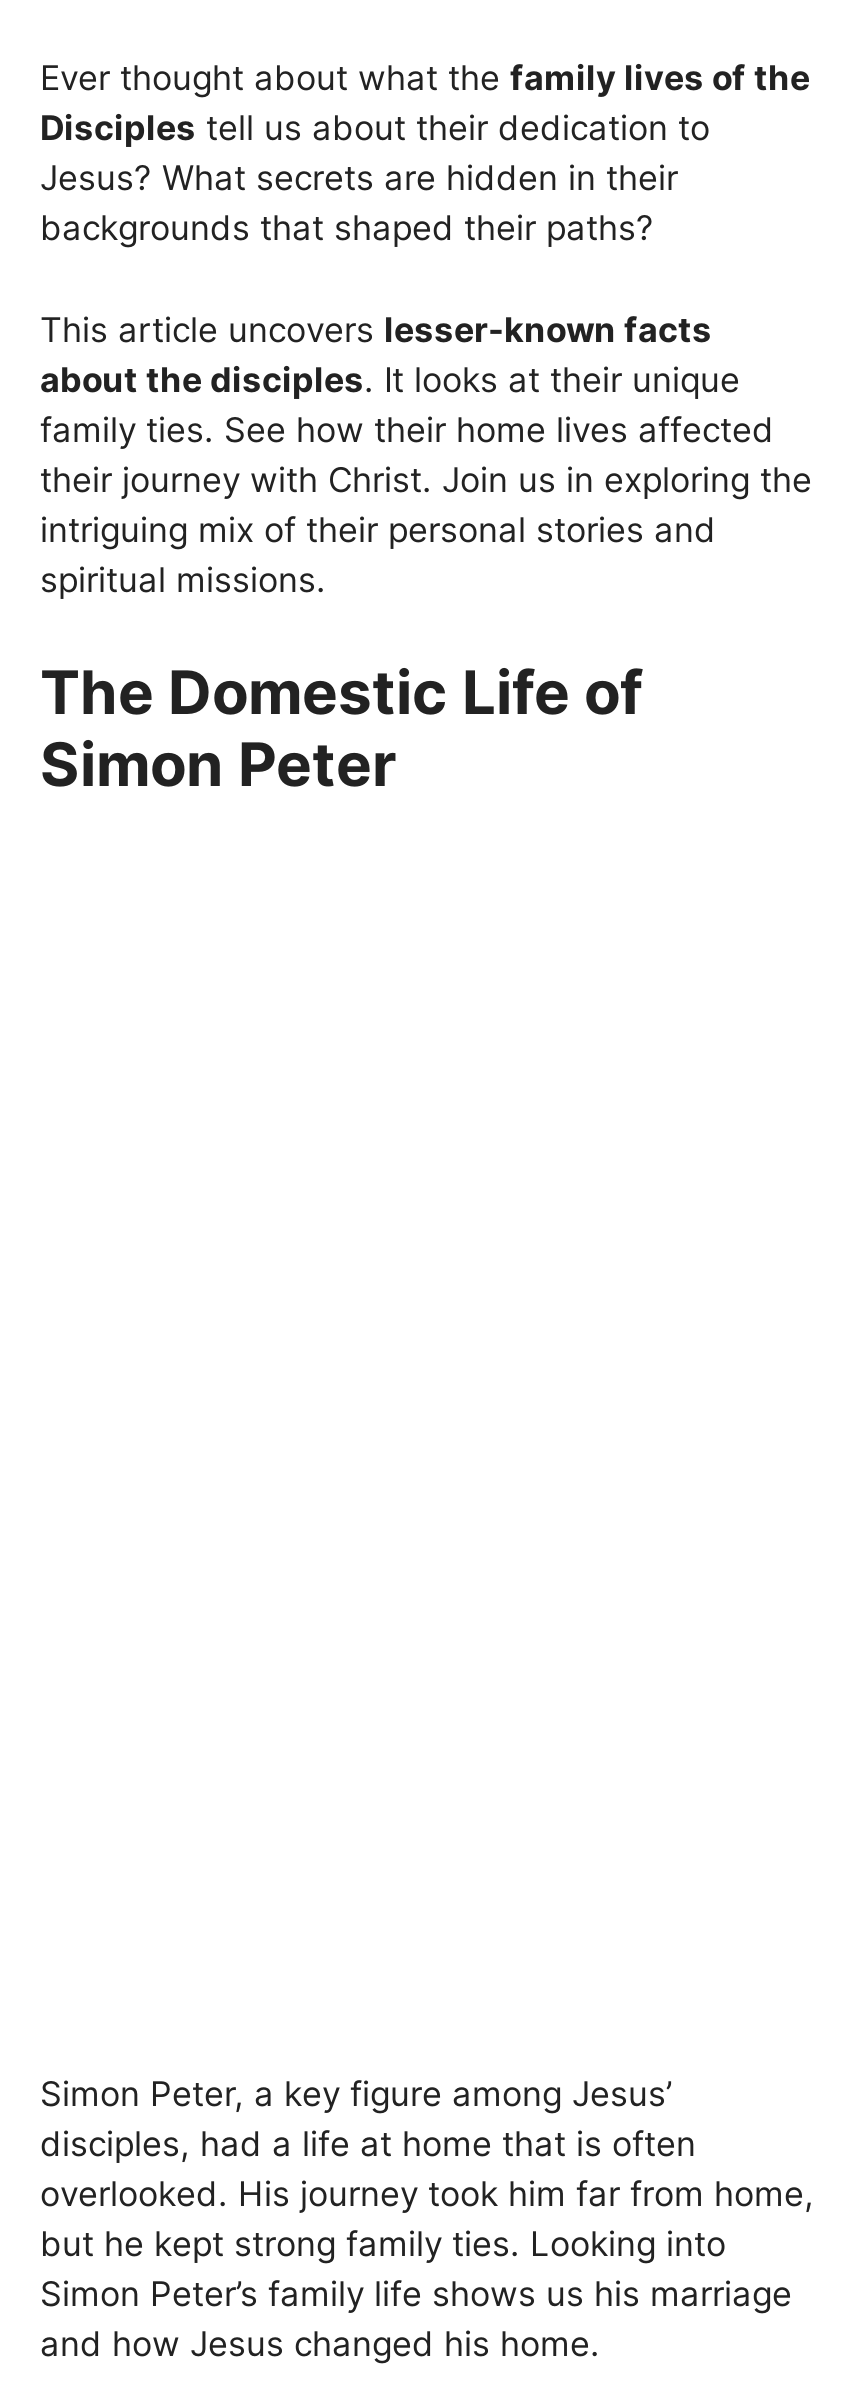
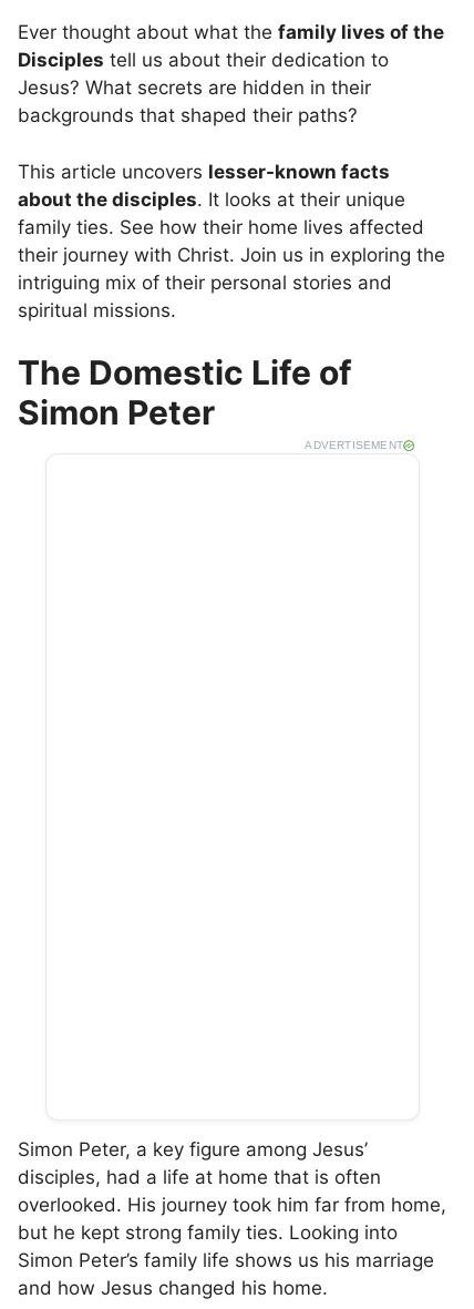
none -> [305,439,403,451] ADVERTISEMENT

